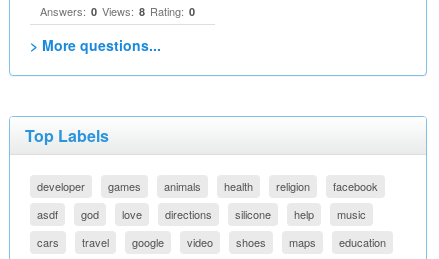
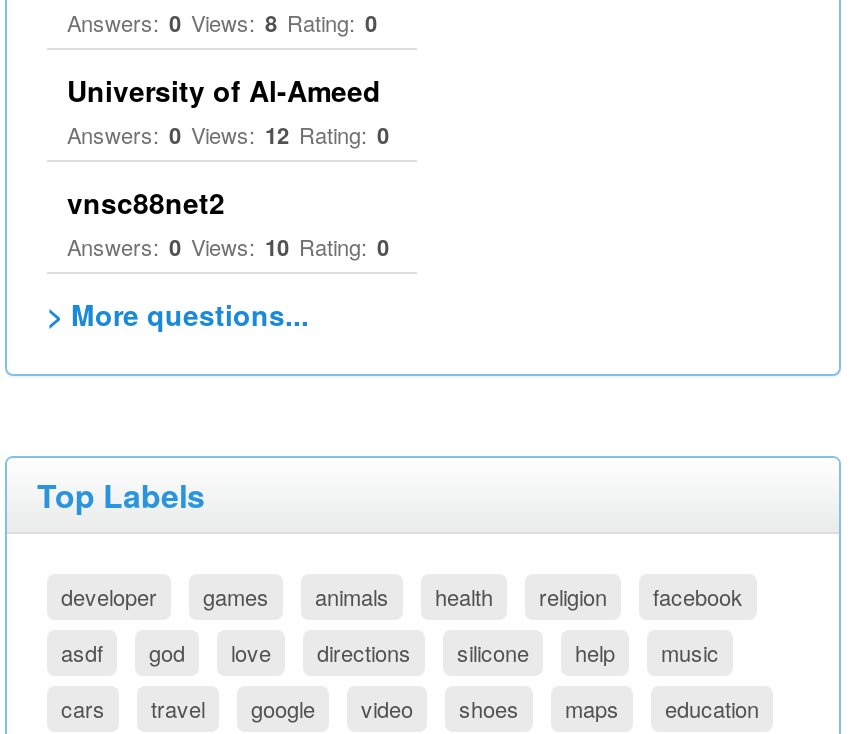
none -> [67,70,389,262] University of Al-Ameed | Answers: 0 Views: 12 Rating: 0 | vnsc88net2 | Answers: 0 Views: 10 Rating: 0

